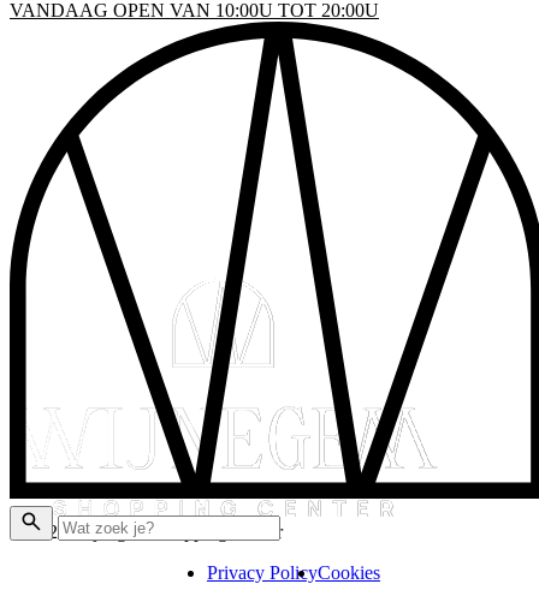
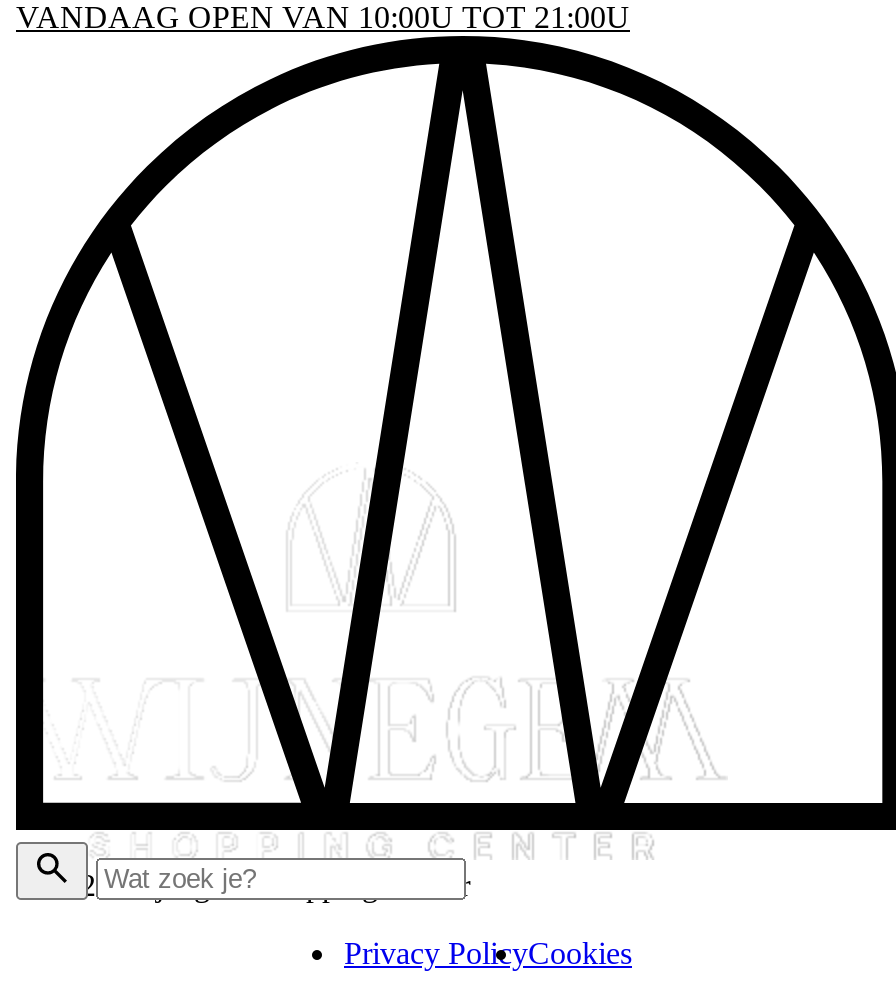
[10,0,379,20] VANDAAG OPEN VAN 10:00U TOT 20:00U -> [16,0,630,34] VANDAAG OPEN VAN 10:00U TOT 21:00U

